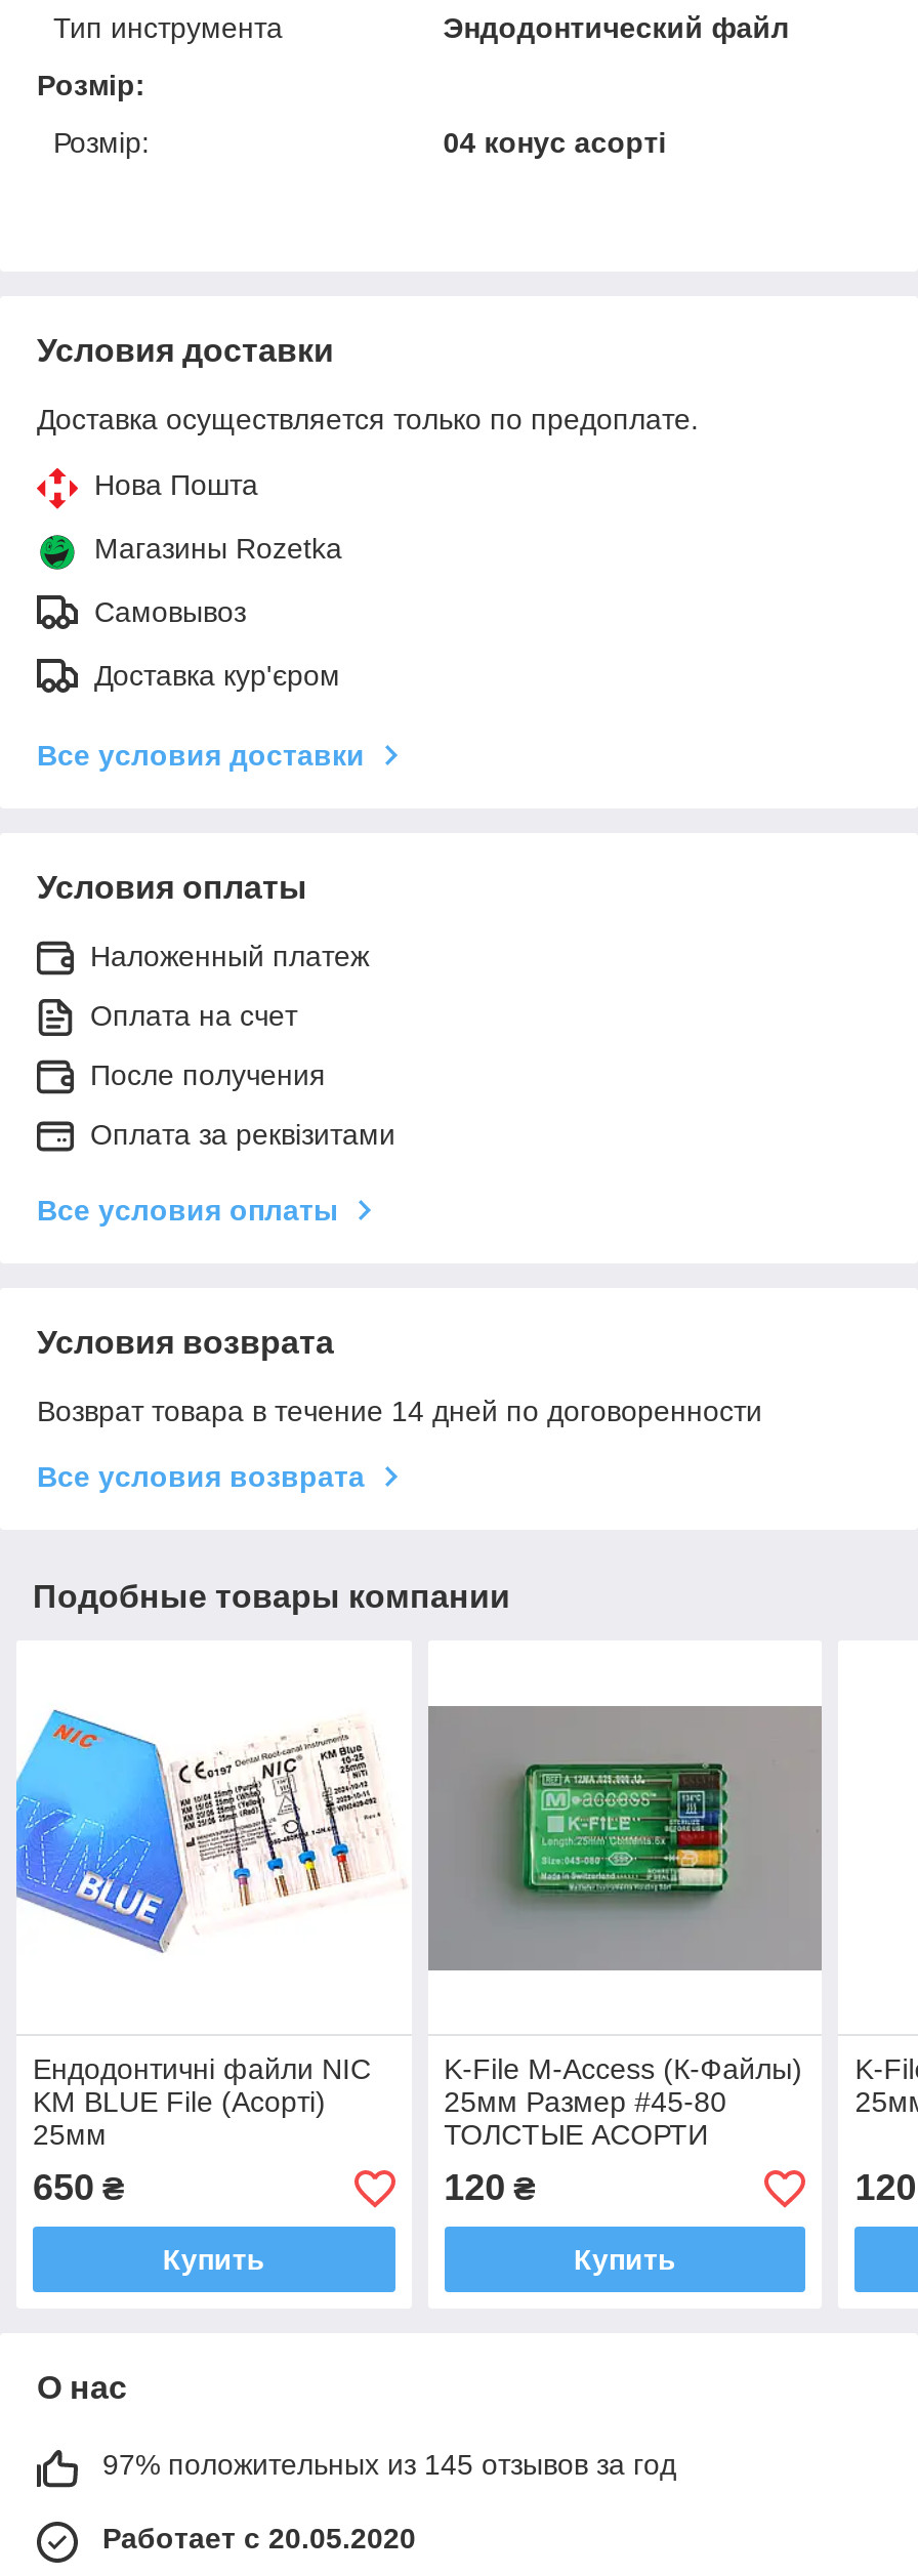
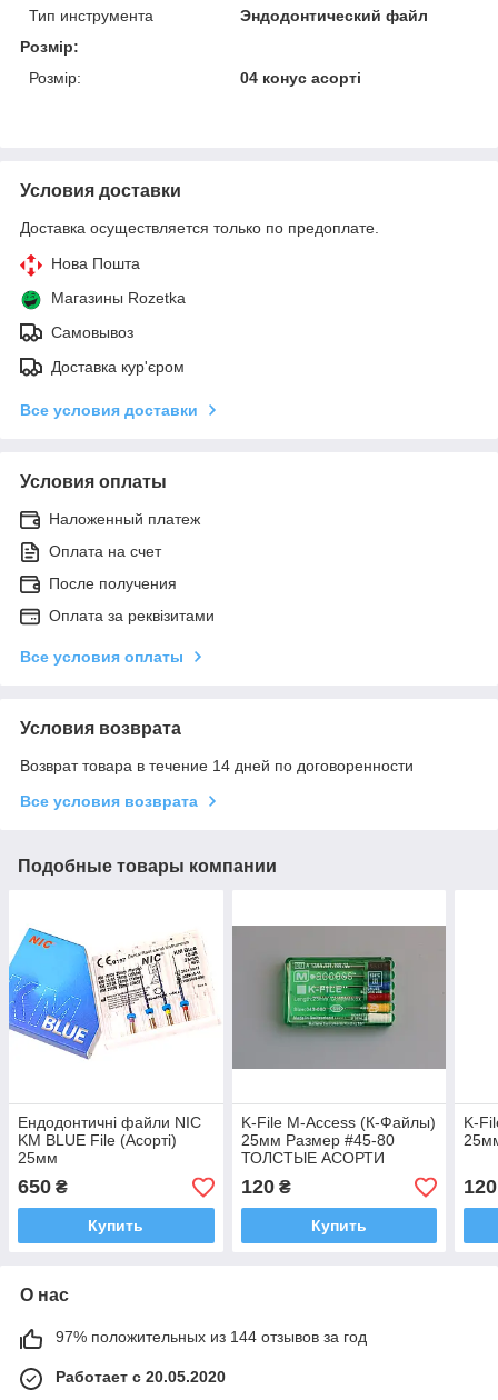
[102,2449,676,2482] 97% положительных из 145 отзывов за год -> [56,1328,367,1346] 97% положительных из 144 отзывов за год

